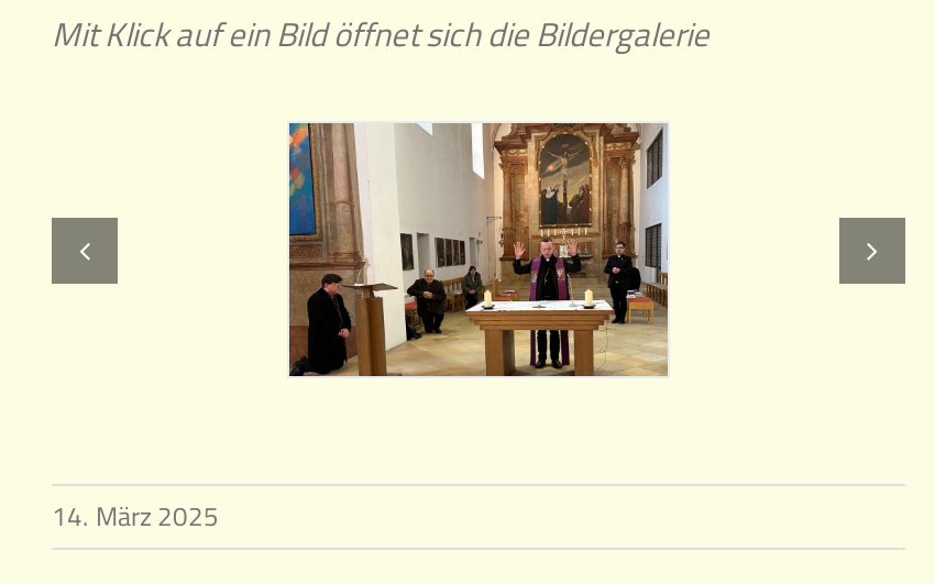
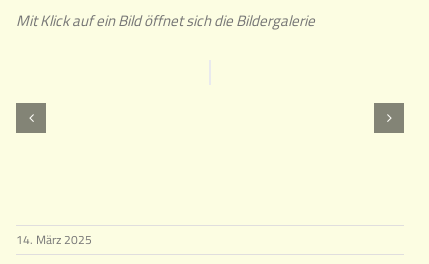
[287,121,670,378] [image] -> none

